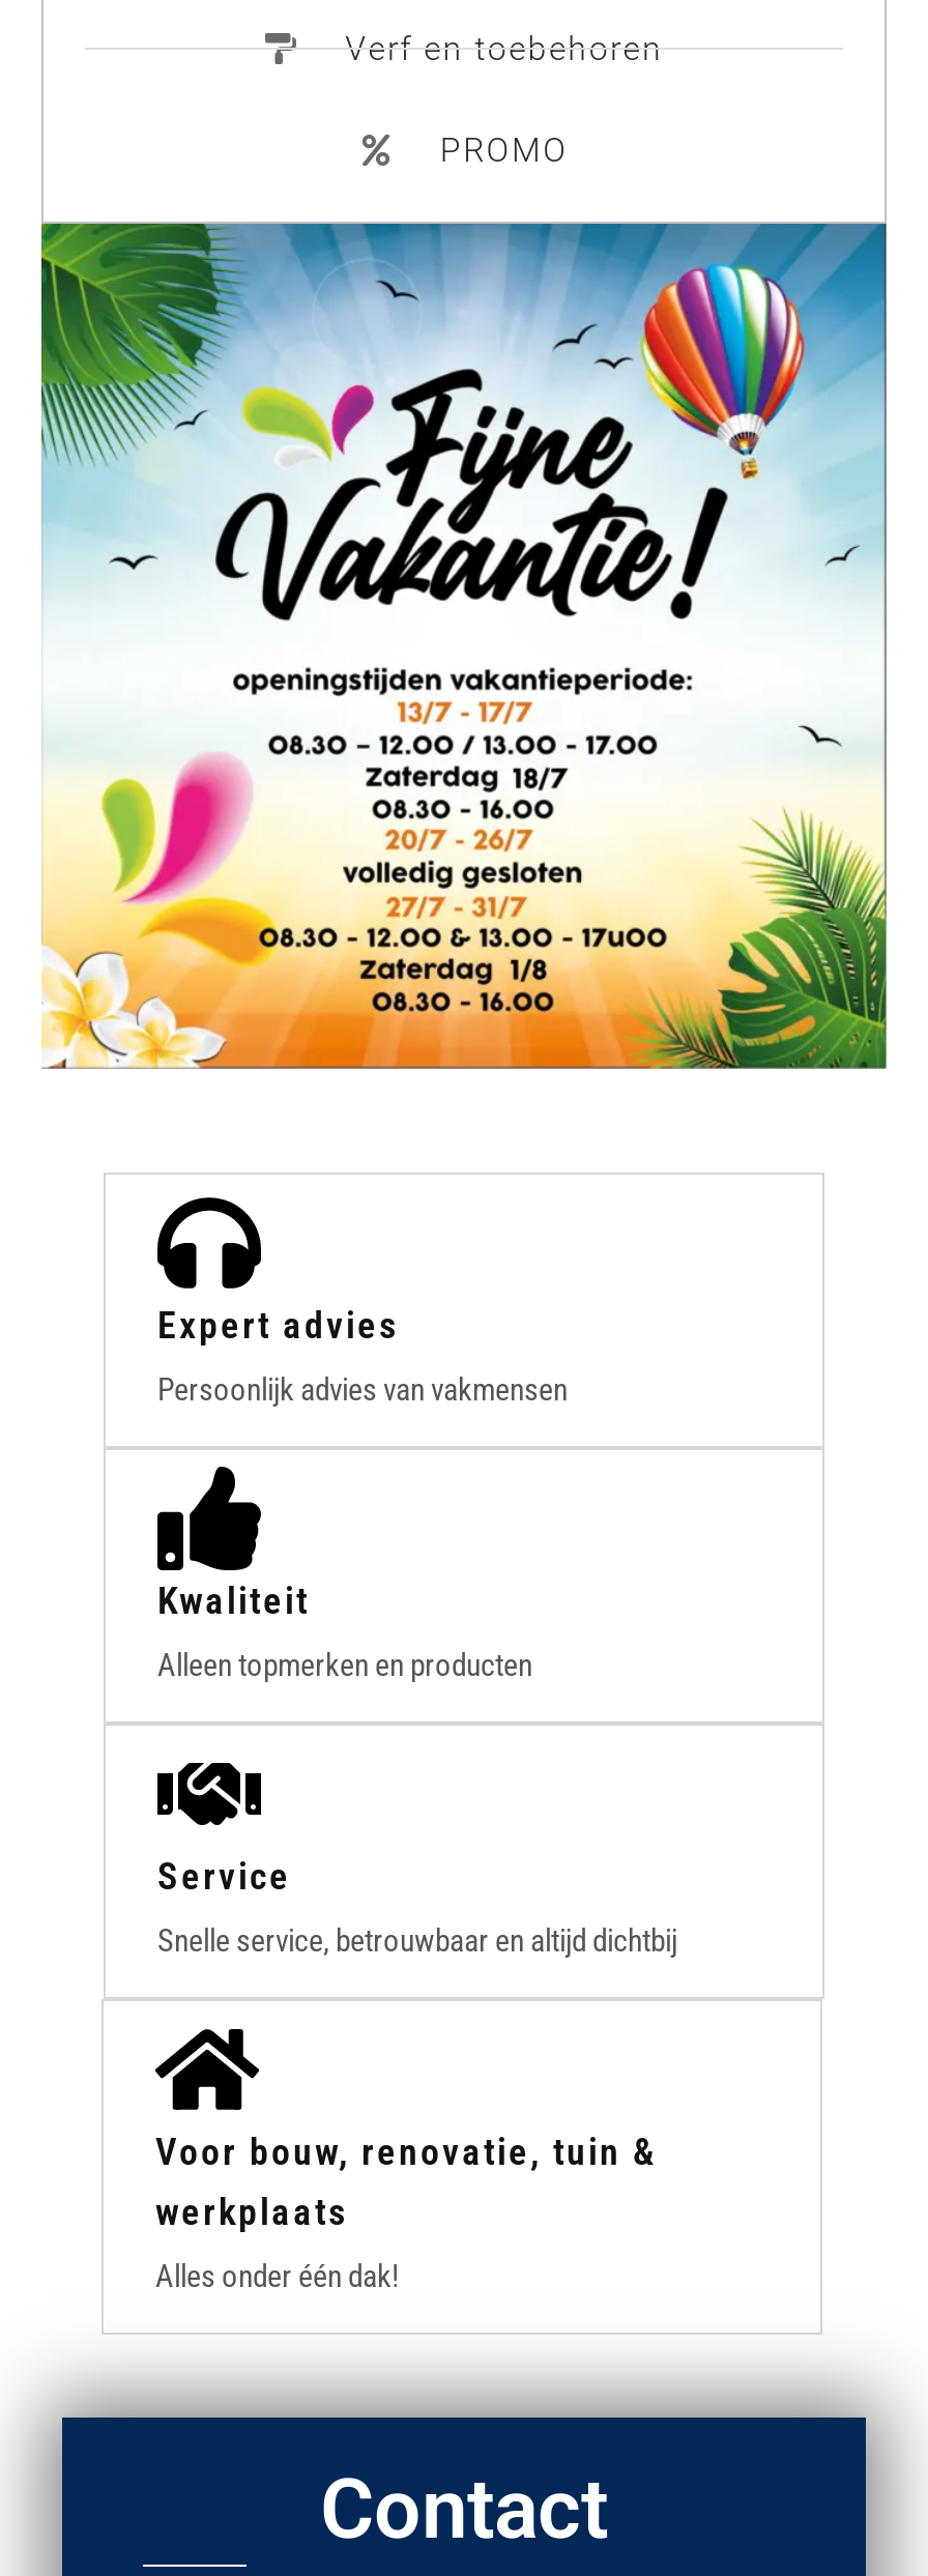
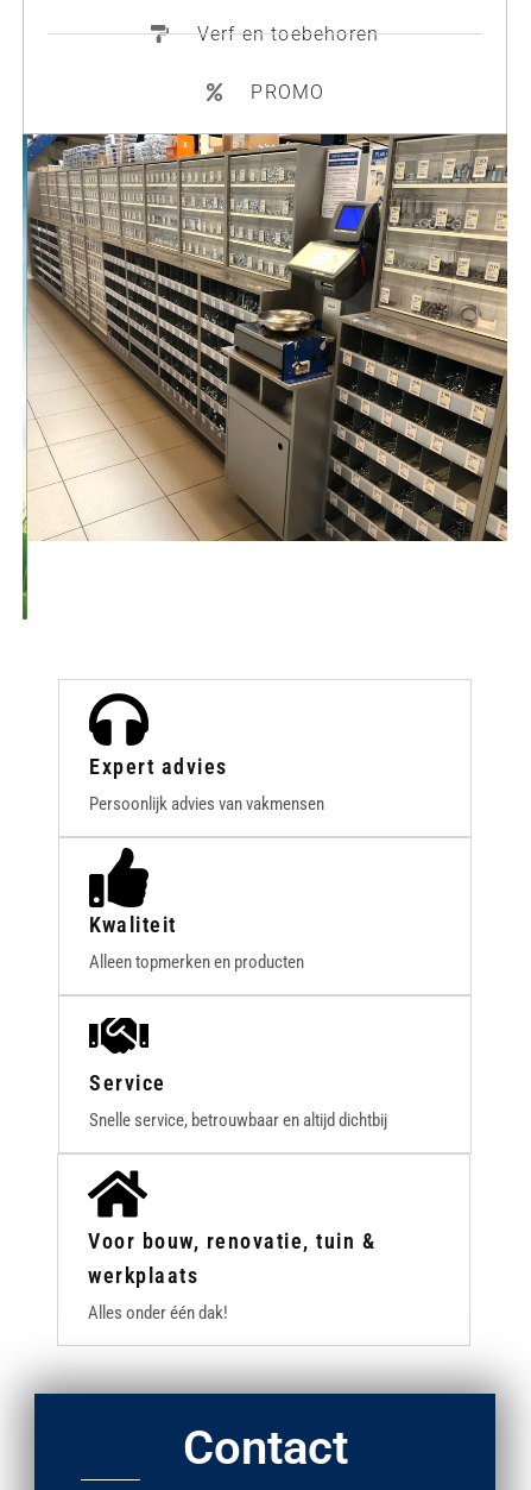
[39,221,889,1070] [image] -> [21,133,508,620] [image]

